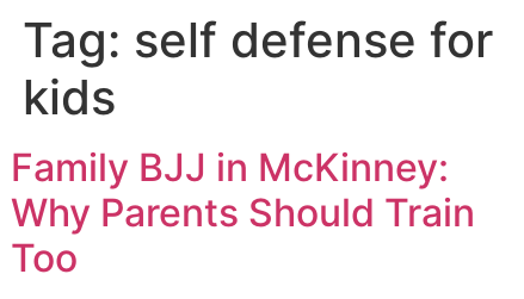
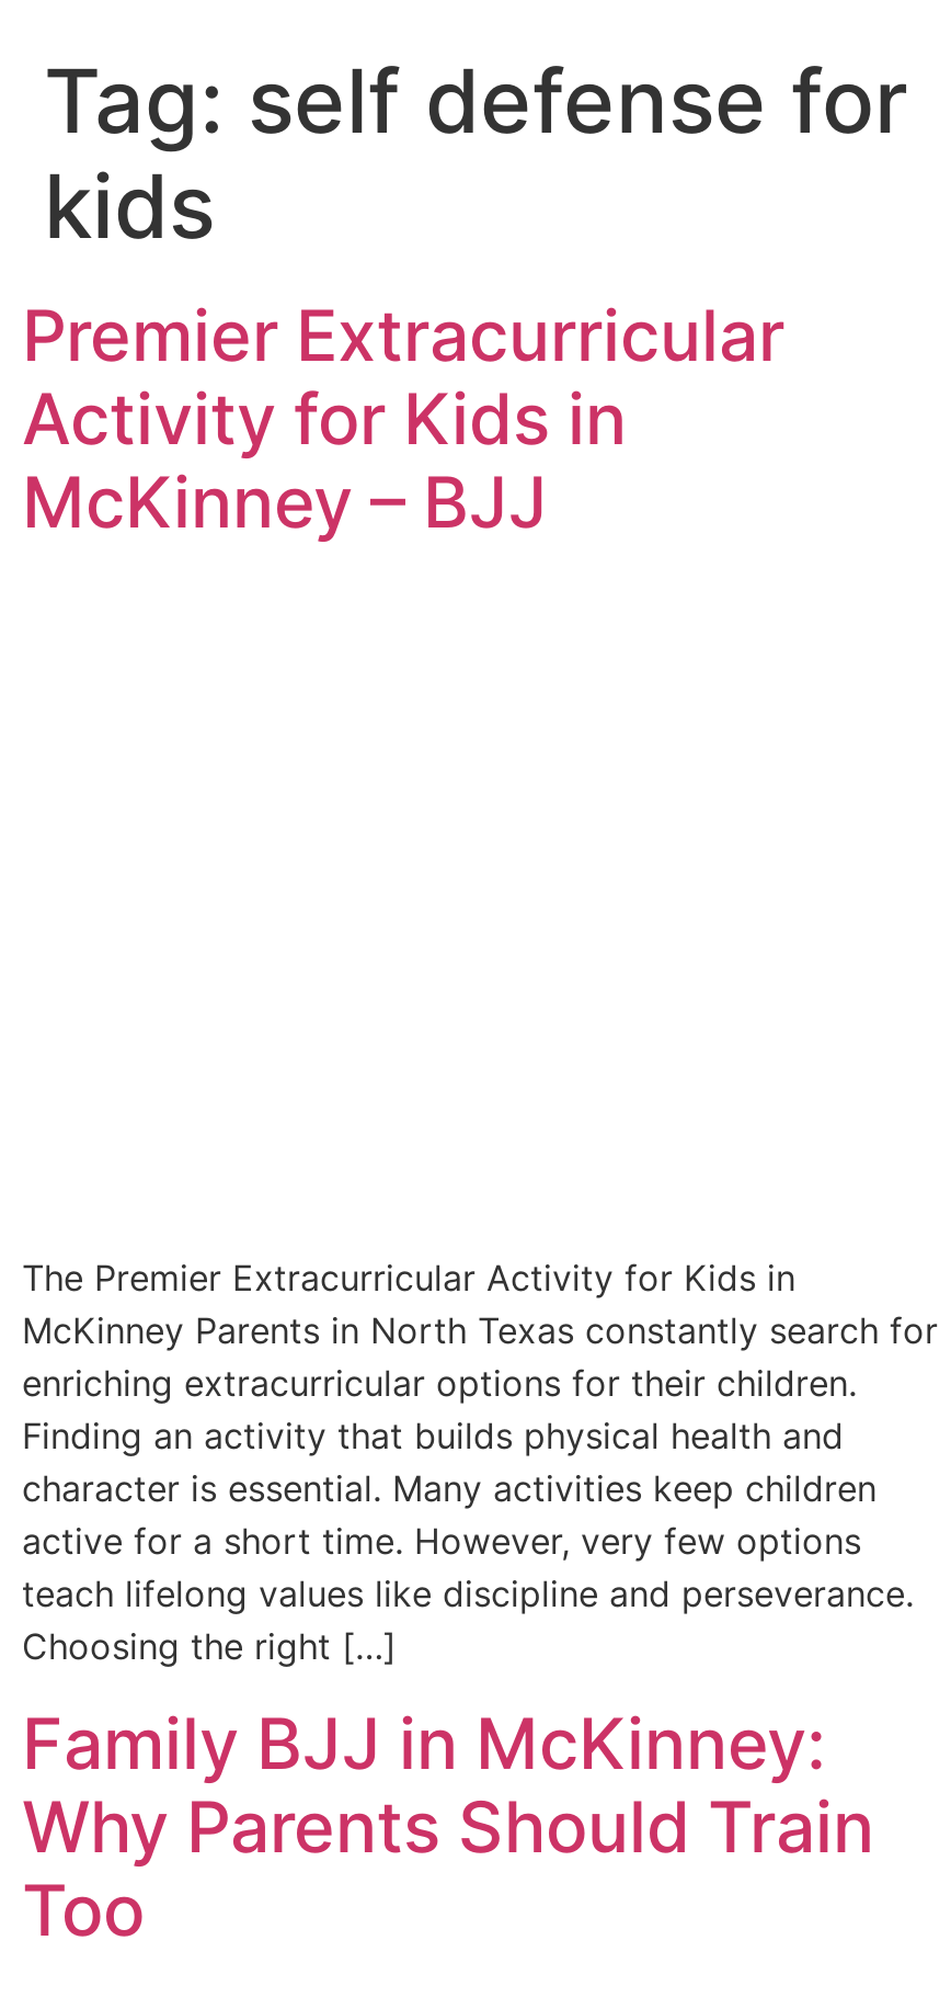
none -> [22,293,784,545] Premier Extracurricular | Activity for Kids in | McKinney – BJJ
none -> [22,1256,938,1668] The Premier Extracurricular Activity for Kids in | McKinney Parents in North Texas constantly search for | enriching extracurricular options for their children. | Finding an activity that builds physical health and | character is essential. Many activities keep children | active for a short time. However, very few options | teach lifelong values like discipline and perseverance. | Choosing the right […]

